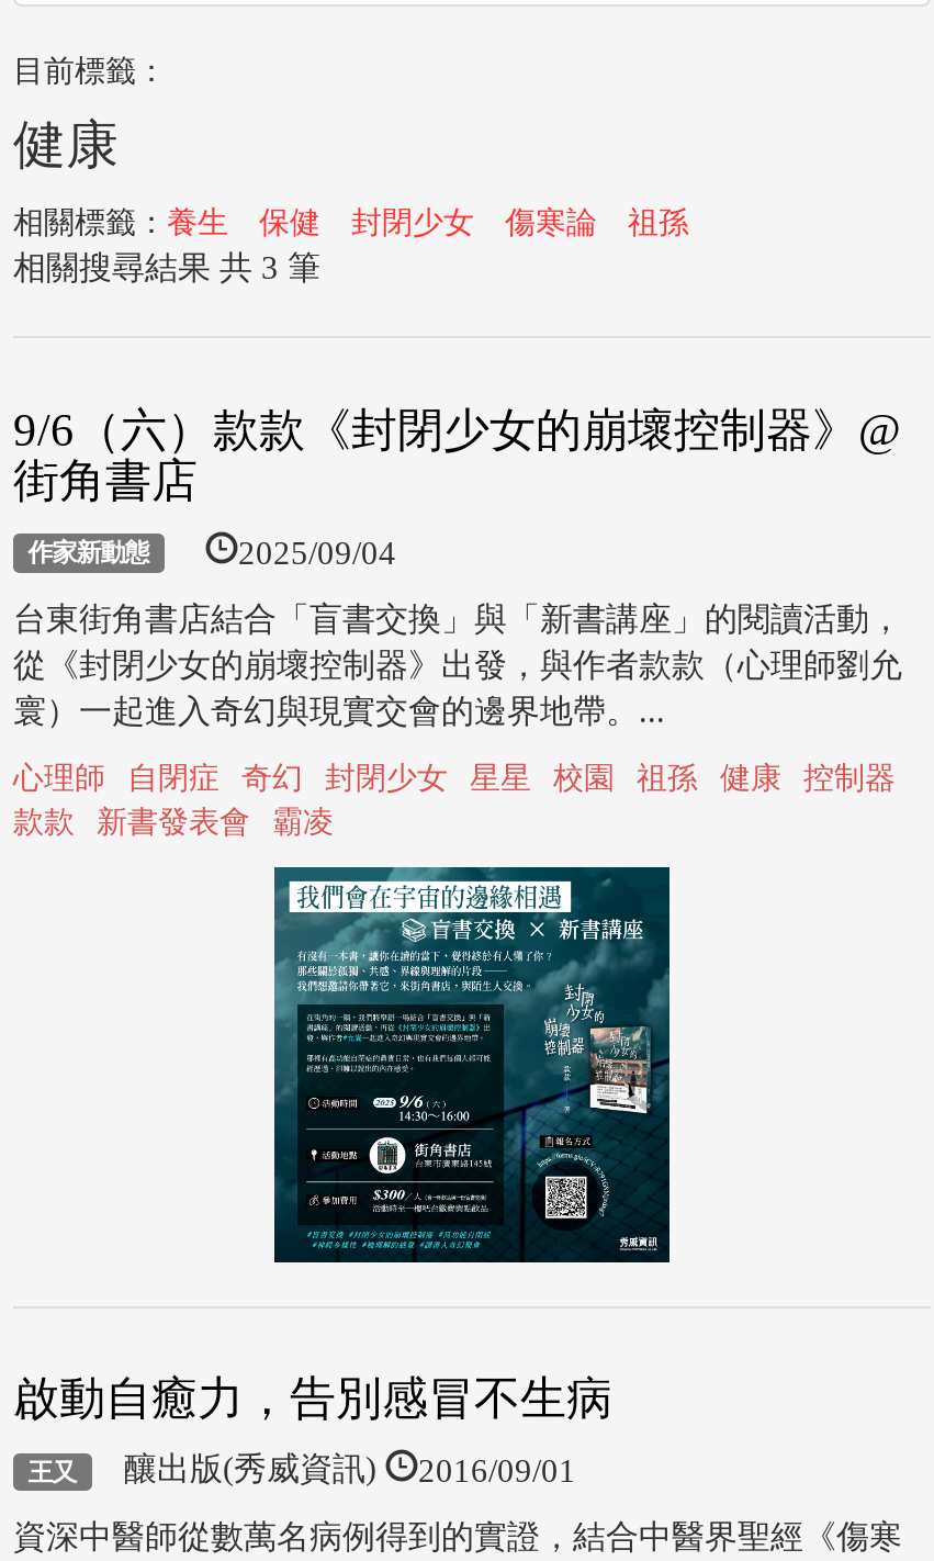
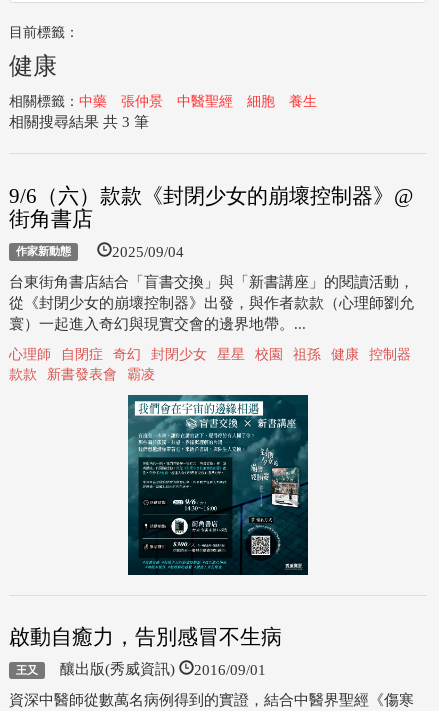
[13,206,689,239] 相關標籤：養生 | 保健 | 封閉少女 | 傷寒論 | 祖孫 -> [9,94,317,109] 相關標籤：中藥 | 張仲景 | 中醫聖經 | 細胞 | 養生

